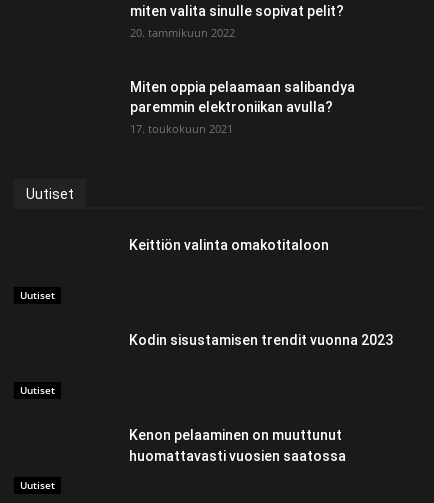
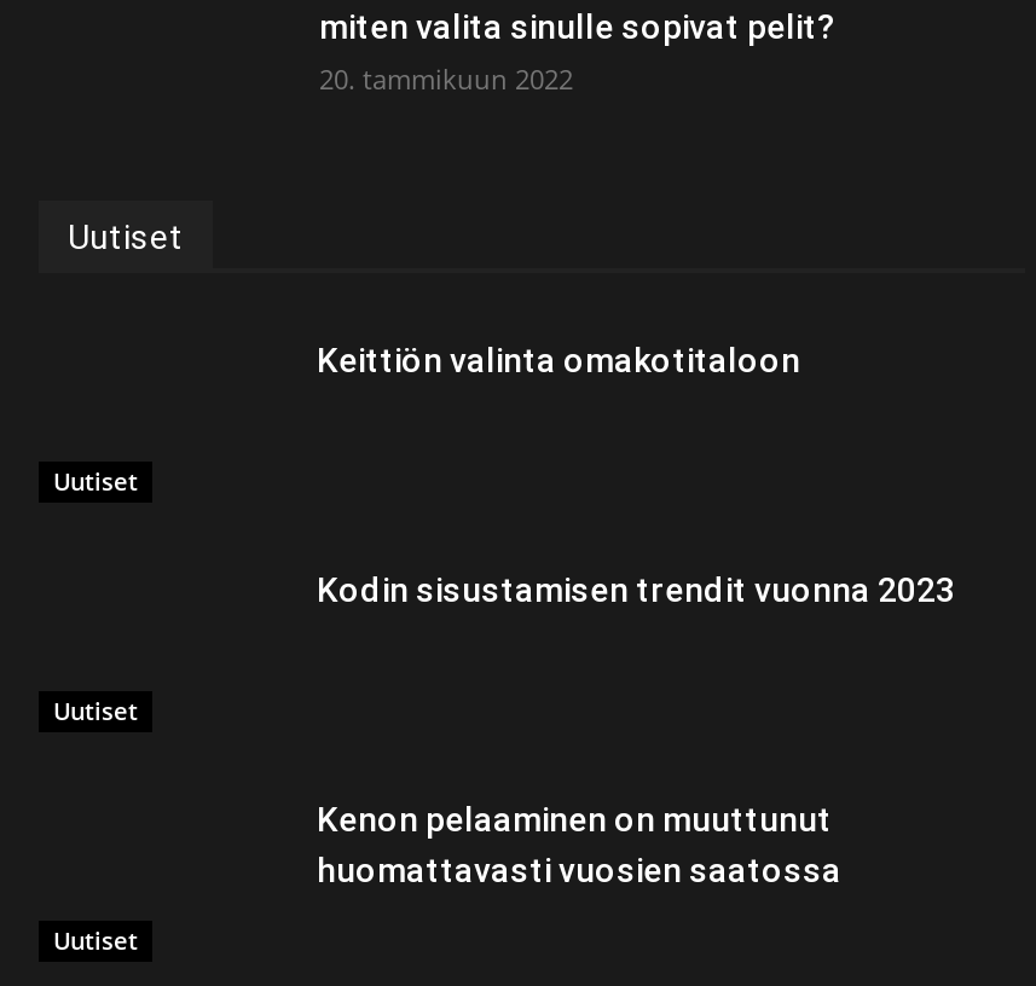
[130,79,355,136] Miten oppia pelaamaan salibandya | paremmin elektroniikan avulla? | 17. toukokuun 2021 -> none

